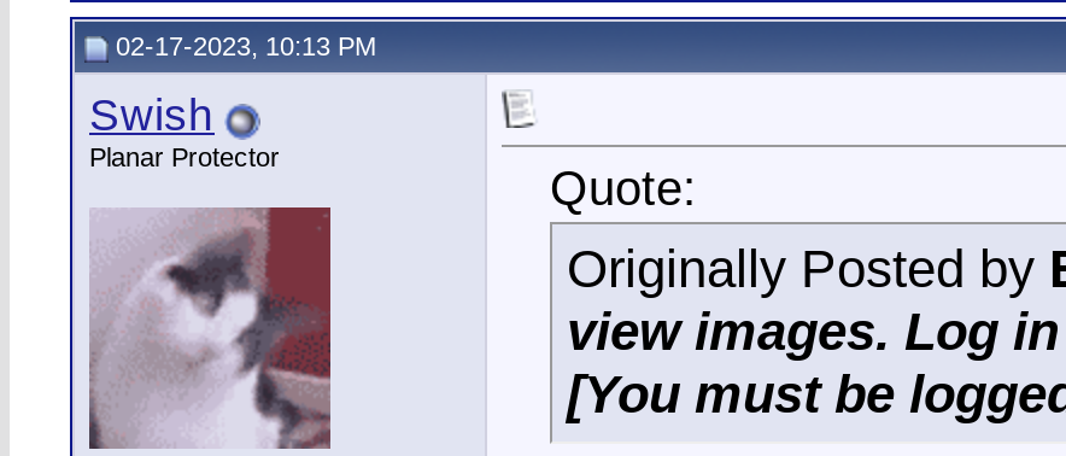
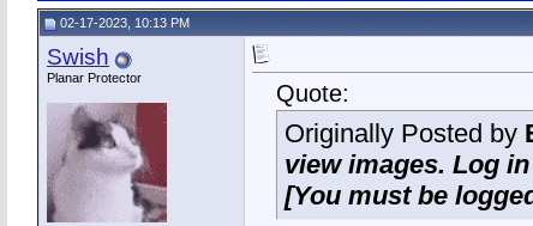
[94,215,316,429] [image] -> [48,106,152,214] [image]

